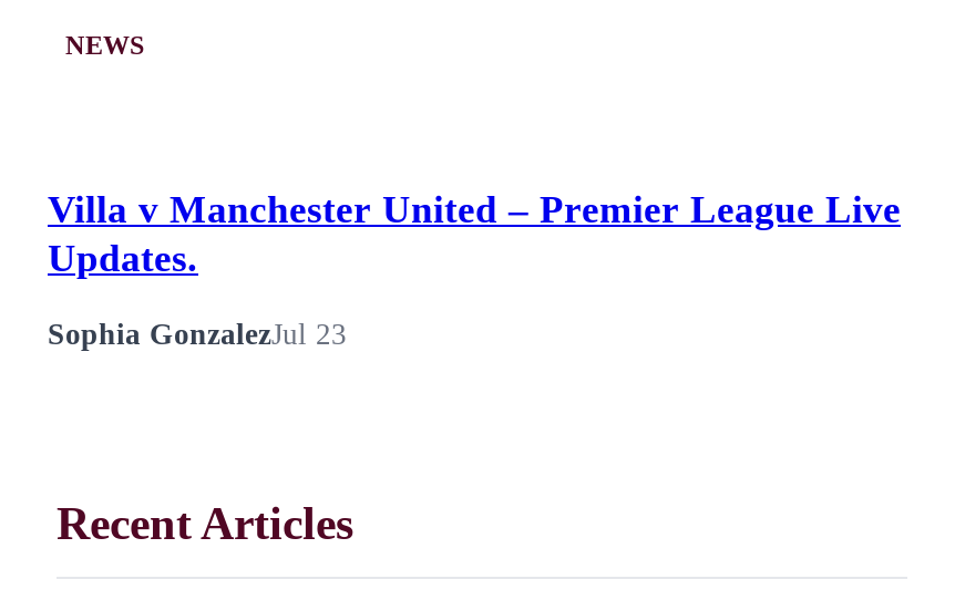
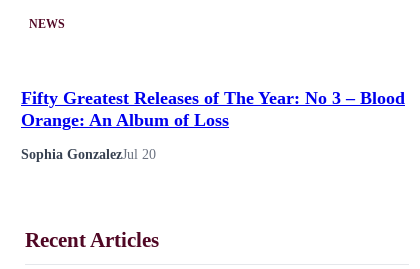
[48,187,901,280] Villa v Manchester United – Premier League Live | Updates. -> [21,88,405,130] Fifty Greatest Releases of The Year: No 3 – Blood | Orange: An Album of Loss
[48,317,347,350] Sophia GonzalezJul 23 -> [21,147,156,162] Sophia GonzalezJul 20

